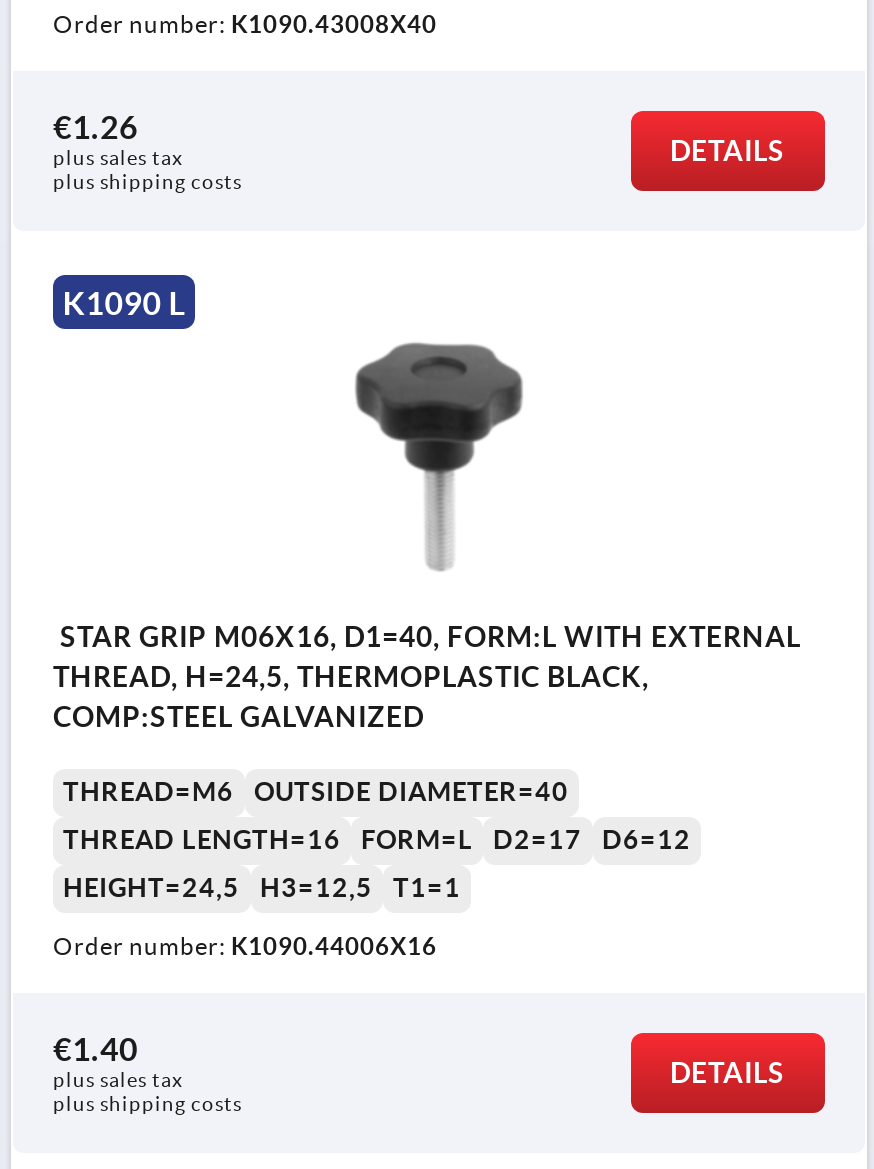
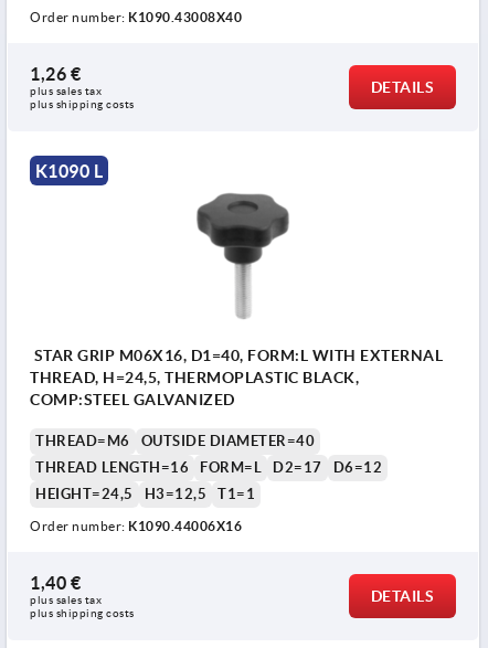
[53,109,138,145] €1.26 -> [30,64,81,84] 1,26 €
[53,1032,138,1068] €1.40 -> [30,573,81,593] 1,40 €

